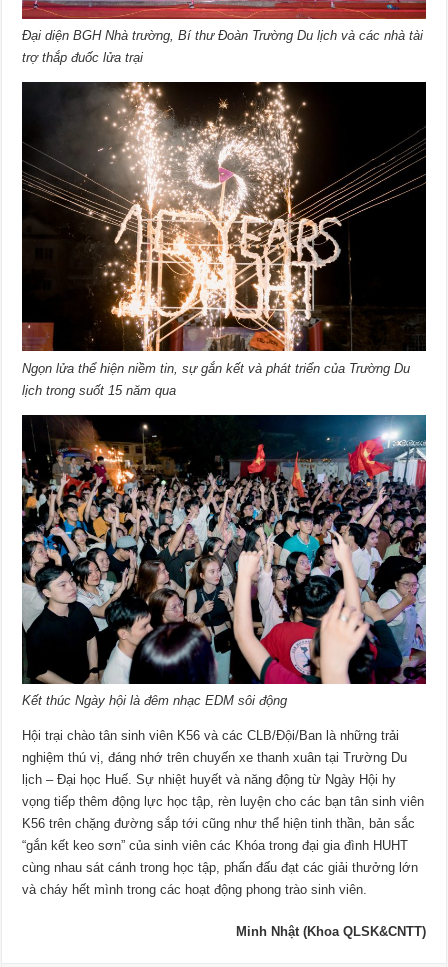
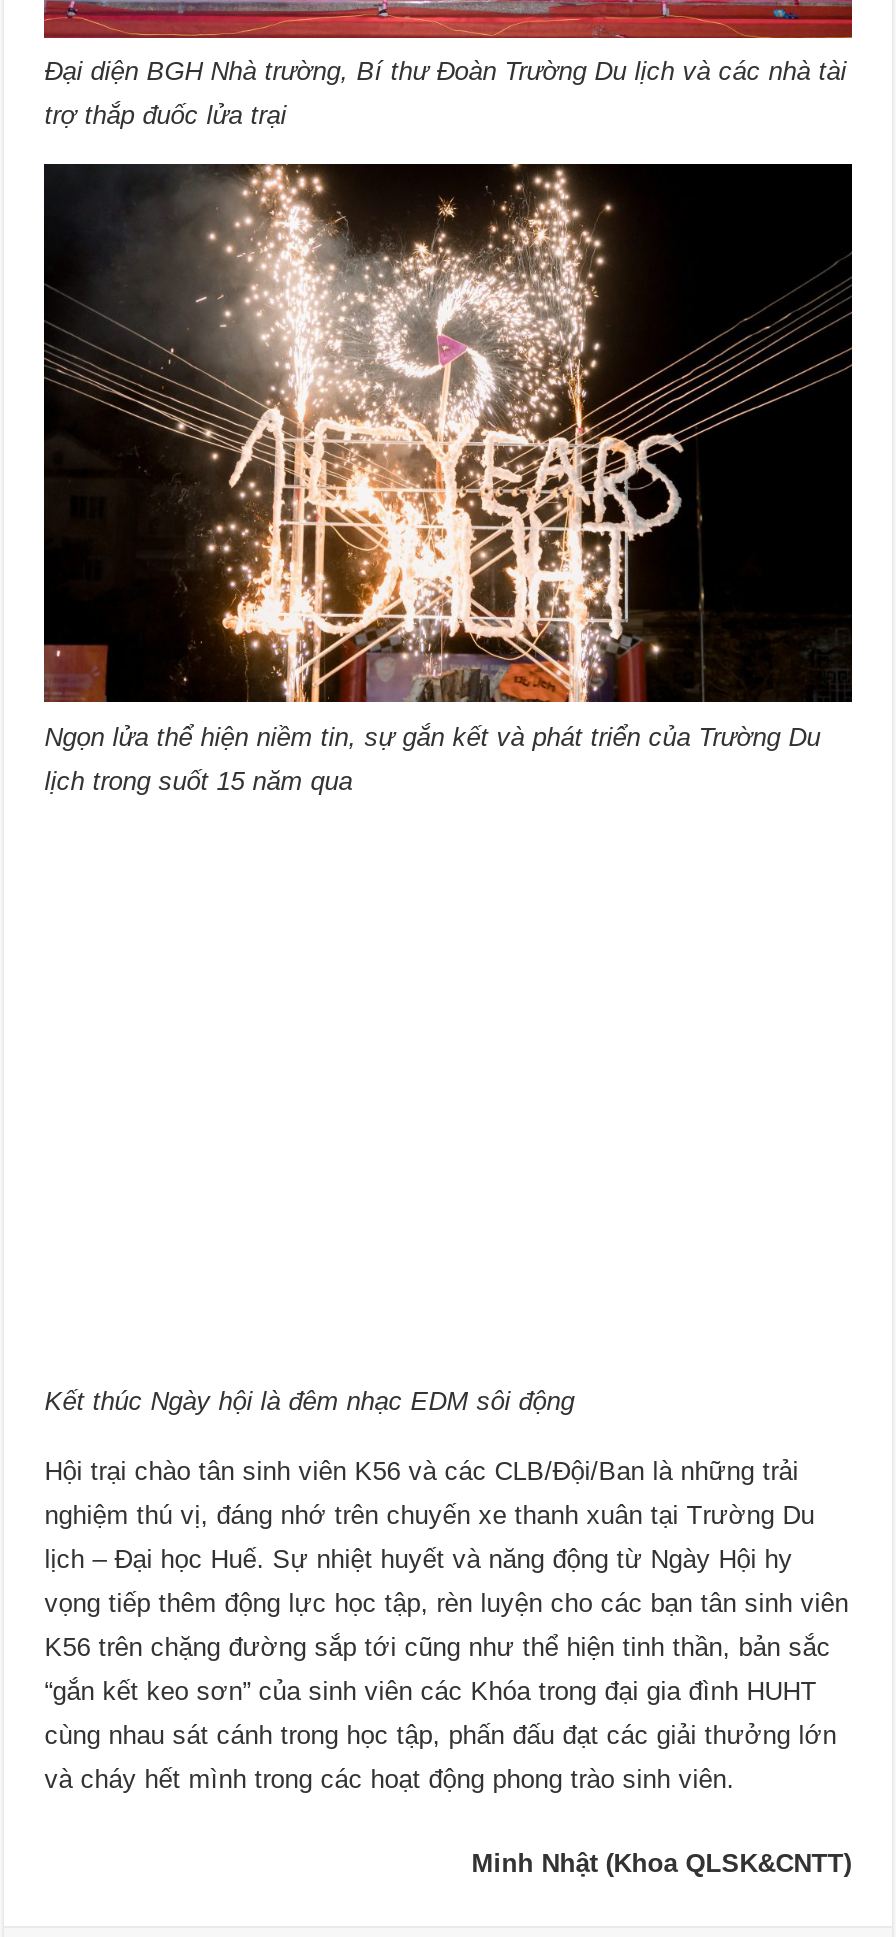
[21,414,427,685] [image] -> none

